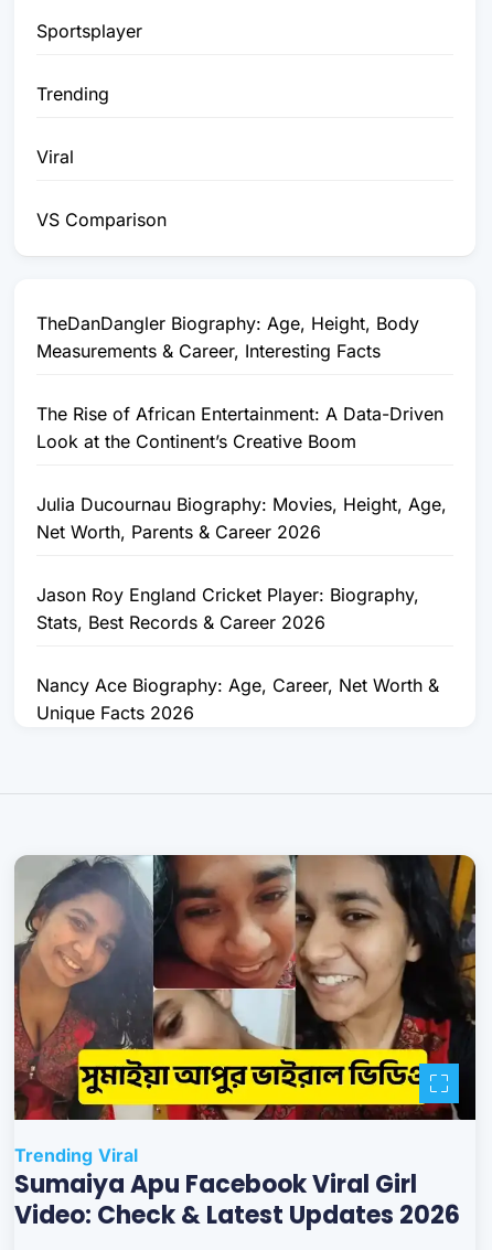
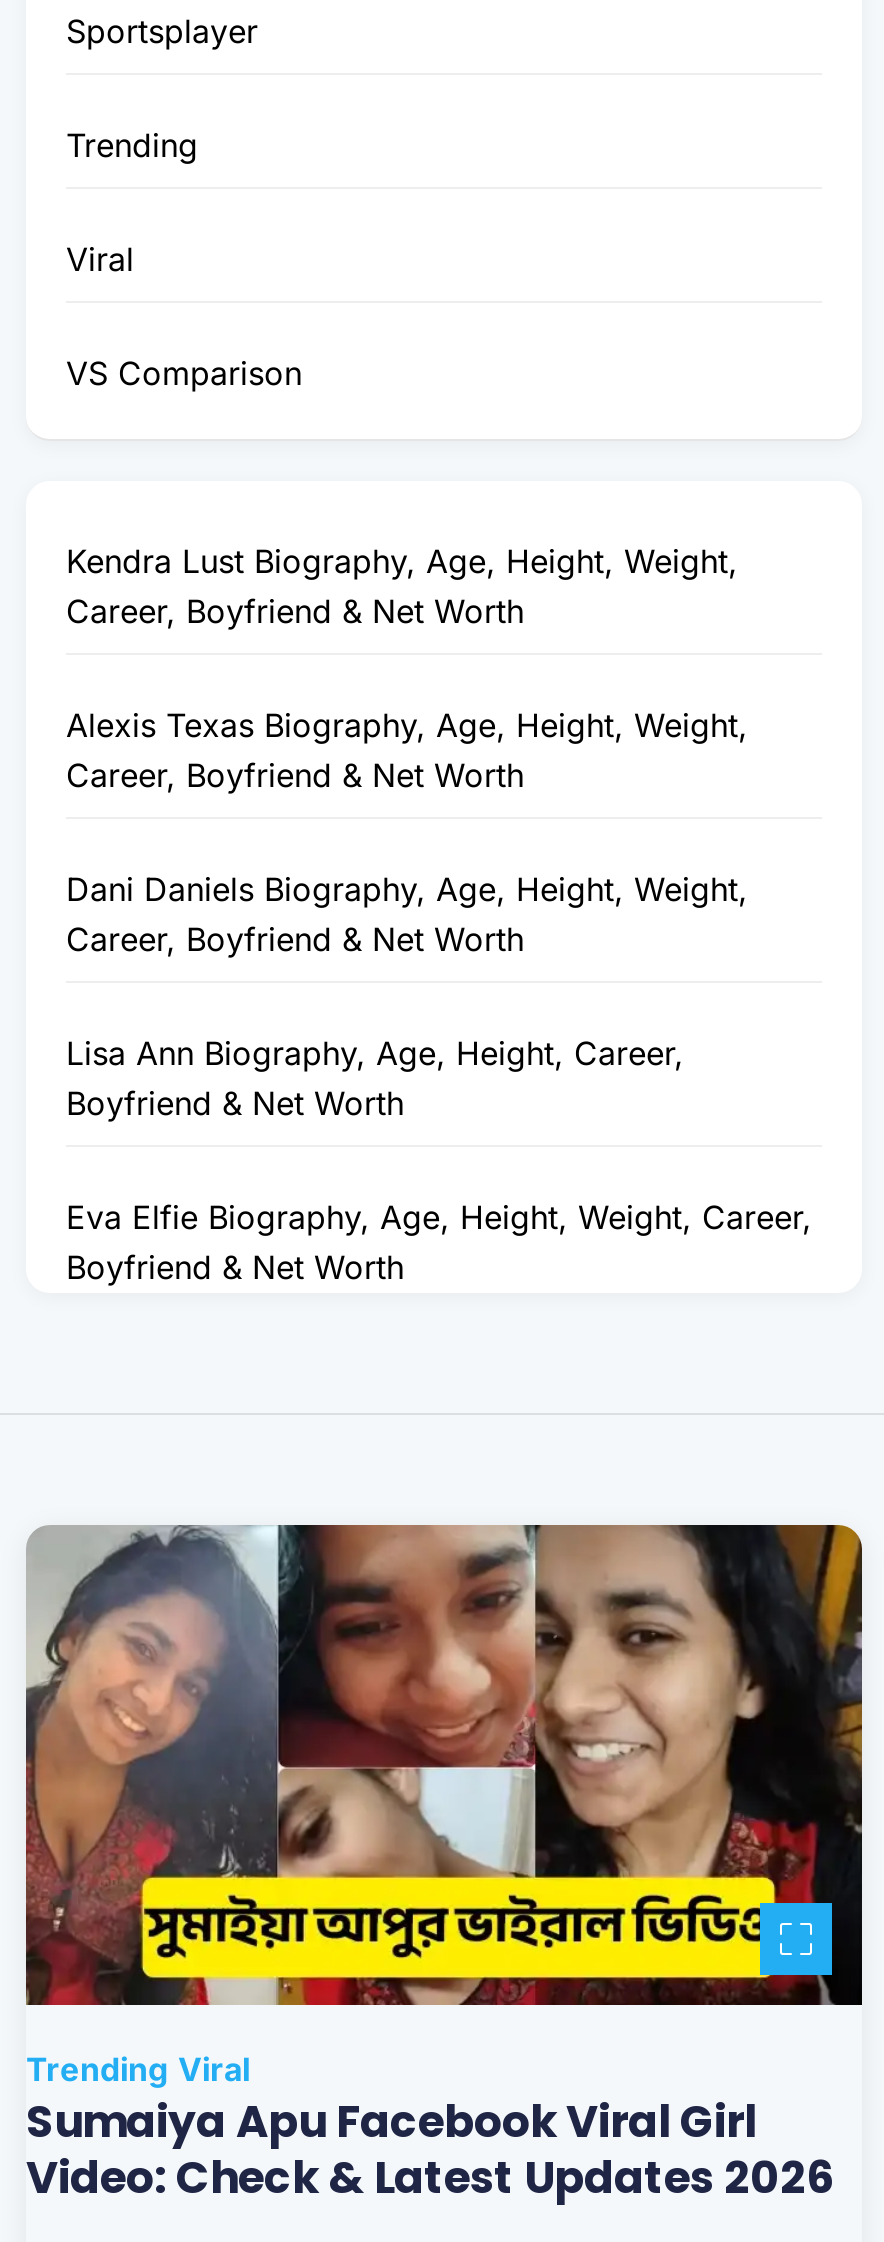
[36,312,419,362] TheDanDangler Biography: Age, Height, Body | Measurements & Career, Interesting Facts -> [66,541,738,631] Kendra Lust Biography, Age, Height, Weight, | Career, Boyfriend & Net Worth
[36,403,443,452] The Rise of African Entertainment: A Data-Driven | Look at the Continent’s Creative Boom -> [66,705,748,795] Alexis Texas Biography, Age, Height, Weight, | Career, Boyfriend & Net Worth
[36,493,447,543] Julia Ducournau Biography: Movies, Height, Age, | Net Worth, Parents & Career 2026 -> [66,869,748,959] Dani Daniels Biography, Age, Height, Weight, | Career, Boyfriend & Net Worth
[36,584,419,633] Jason Roy England Cricket Player: Biography, | Stats, Best Records & Career 2026 -> [66,1033,684,1123] Lisa Ann Biography, Age, Height, Career, | Boyfriend & Net Worth
[36,674,439,724] Nancy Ace Biography: Age, Career, Net Worth & | Unique Facts 2026 -> [66,1197,812,1287] Eva Elfie Biography, Age, Height, Weight, Career, | Boyfriend & Net Worth

